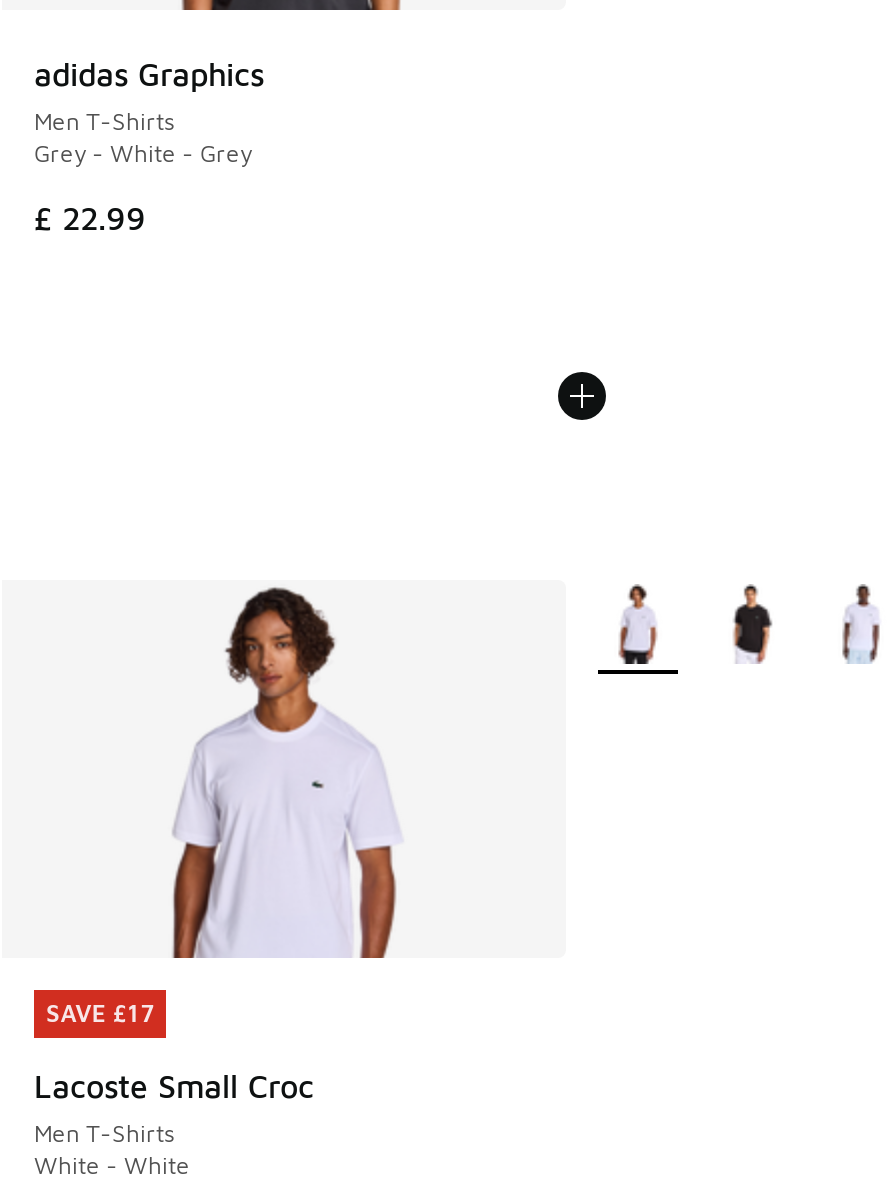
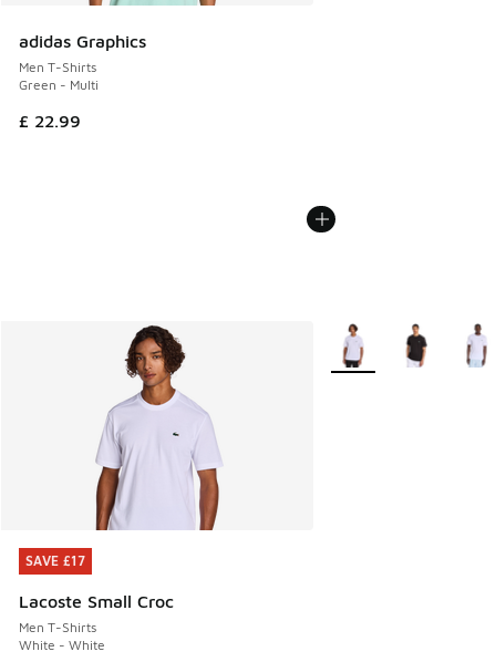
[34,139,252,169] Grey - White - Grey -> [19,77,99,93] Green - Multi

